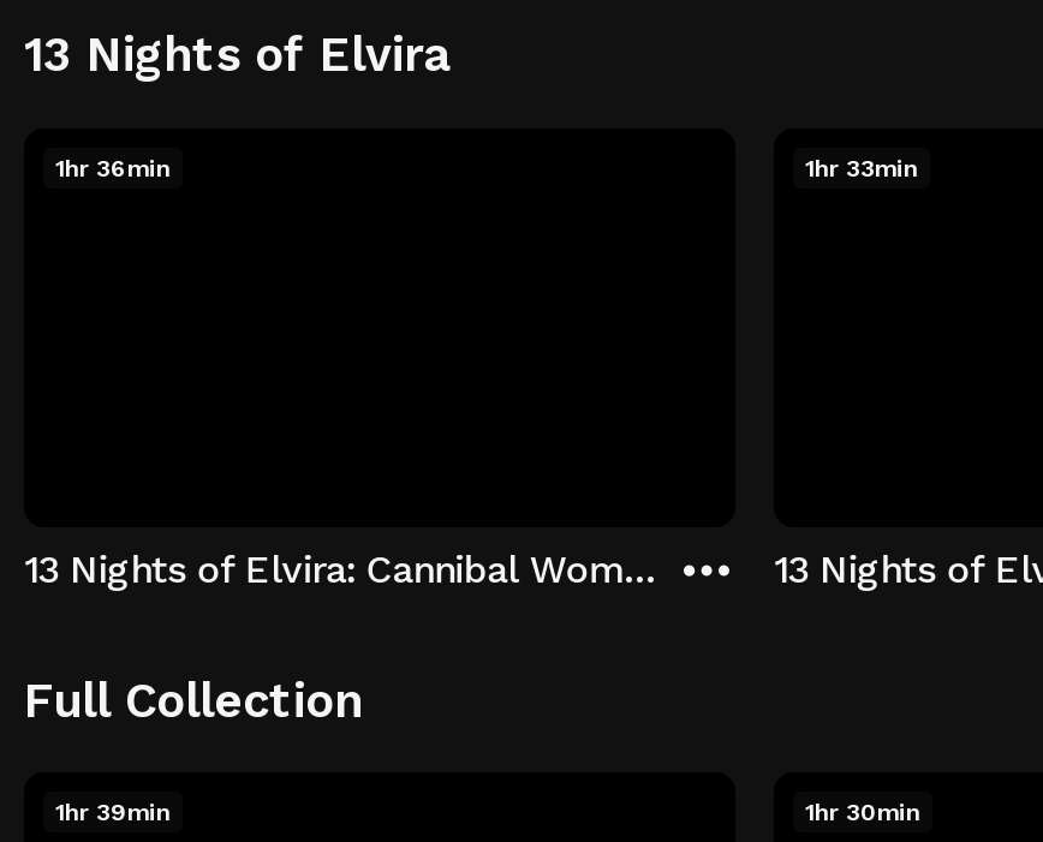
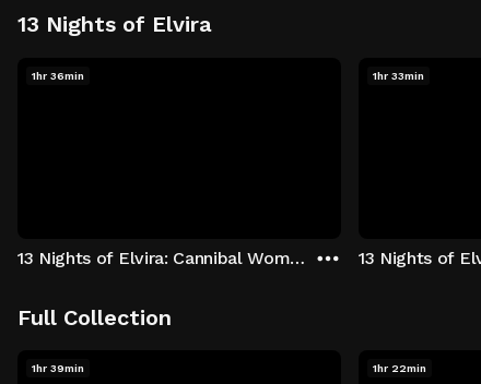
[805,799,920,825] 1hr 30min -> [373,362,426,374] 1hr 22min

